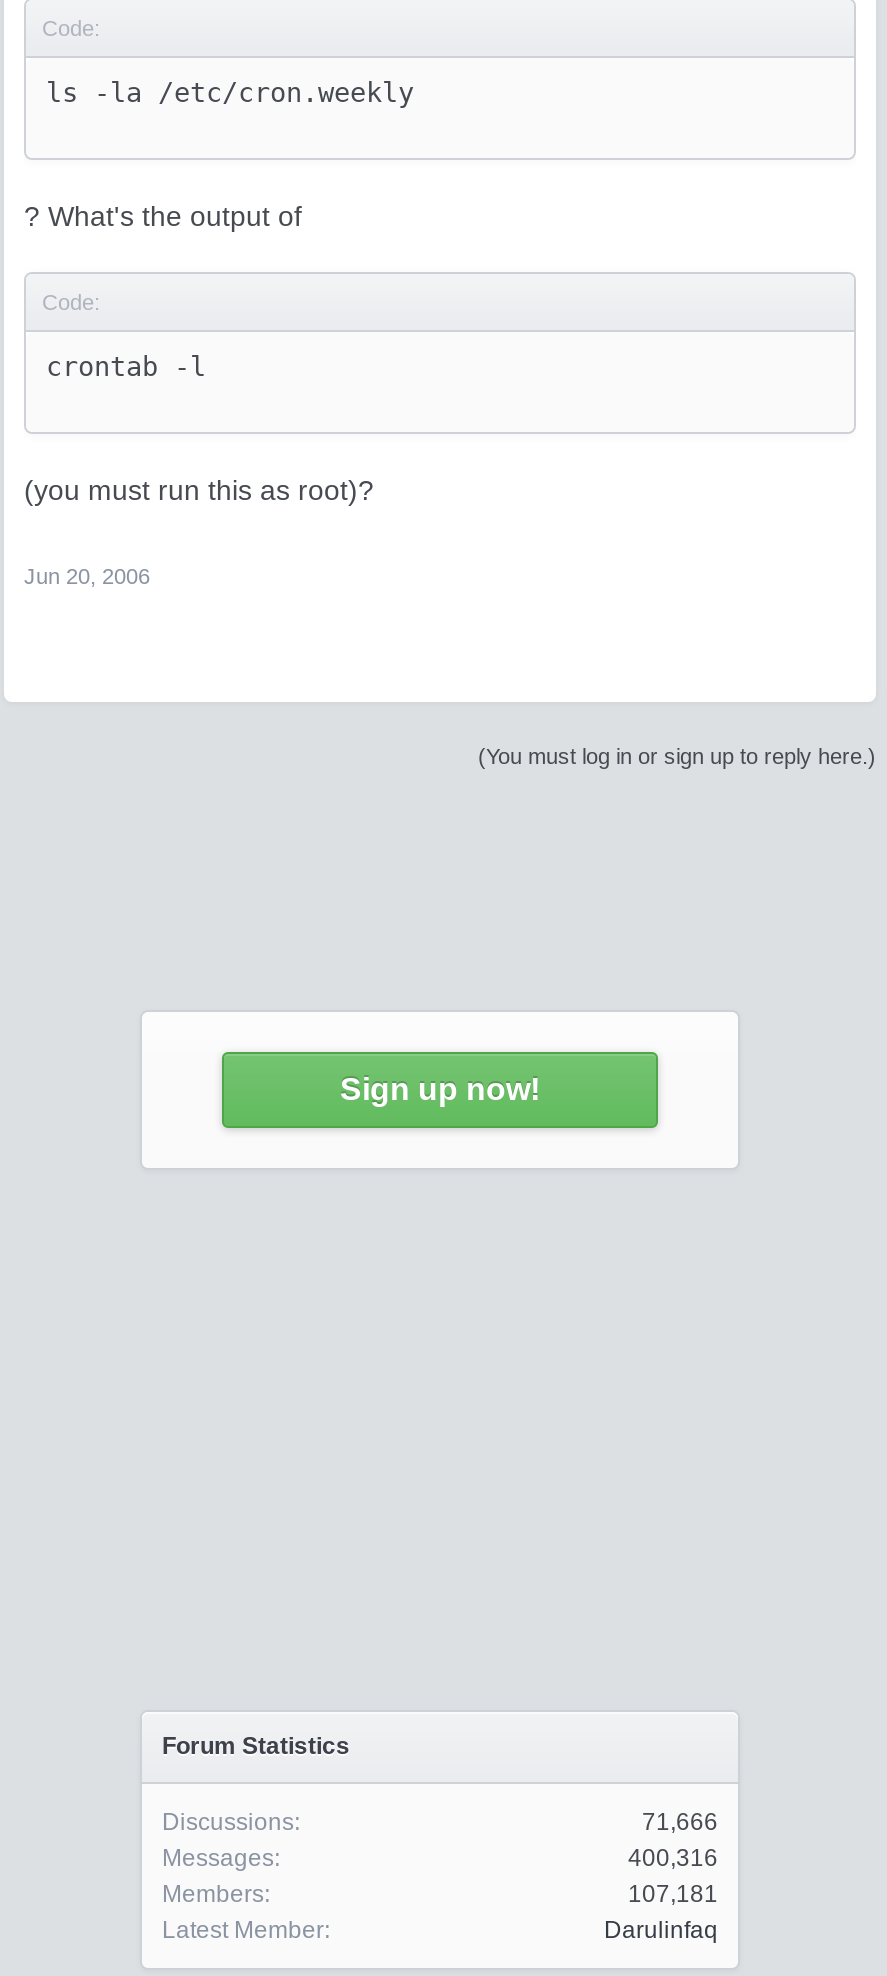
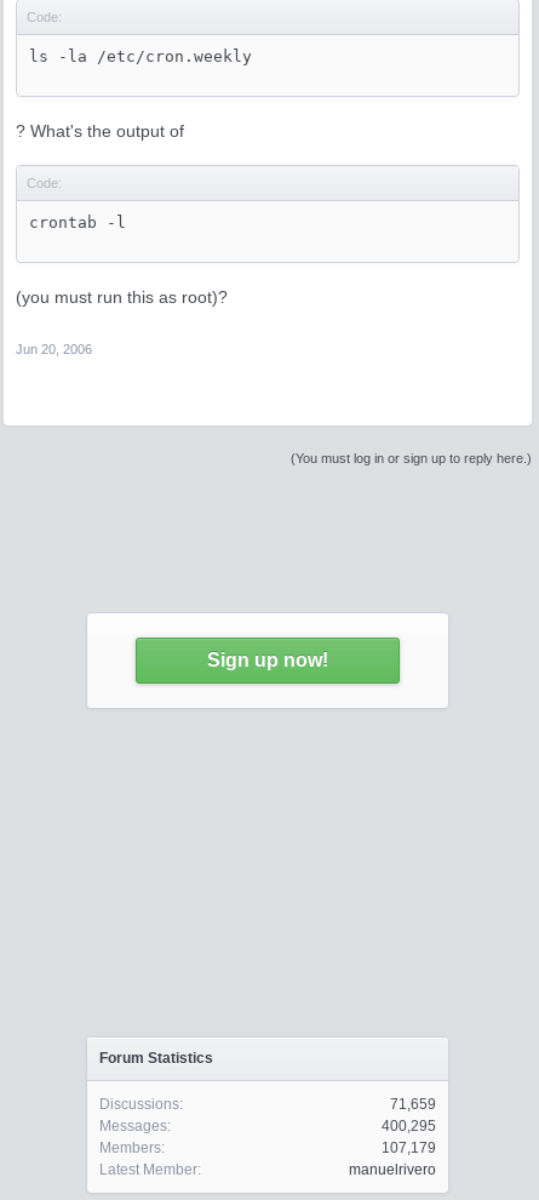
[642,1808,718,1836] 71,666 -> [390,1096,436,1113] 71,659
[628,1844,718,1872] 400,316 -> [382,1118,436,1135] 400,295
[628,1880,718,1908] 107,181 -> [382,1139,436,1156] 107,179
[604,1916,718,1944] Darulinfaq -> [349,1161,436,1178] manuelrivero

